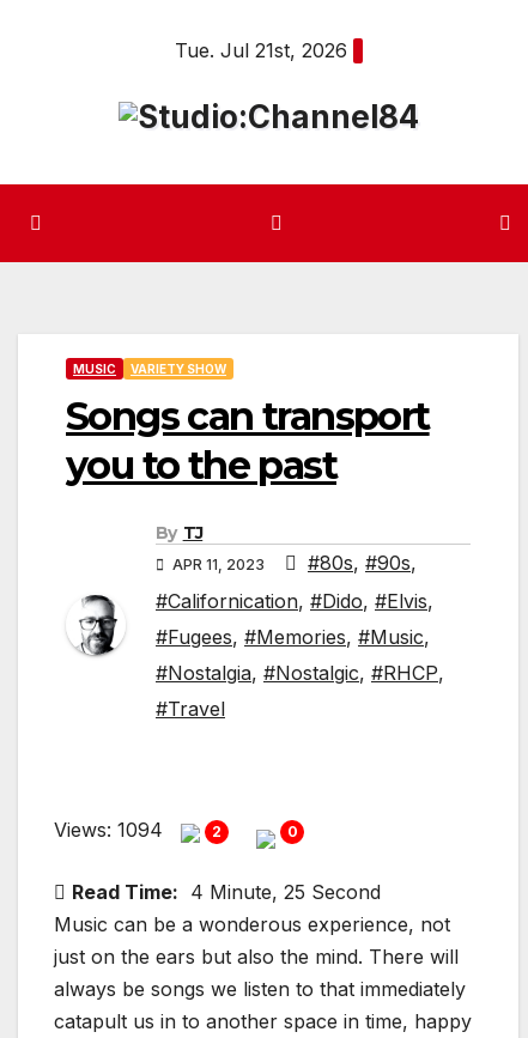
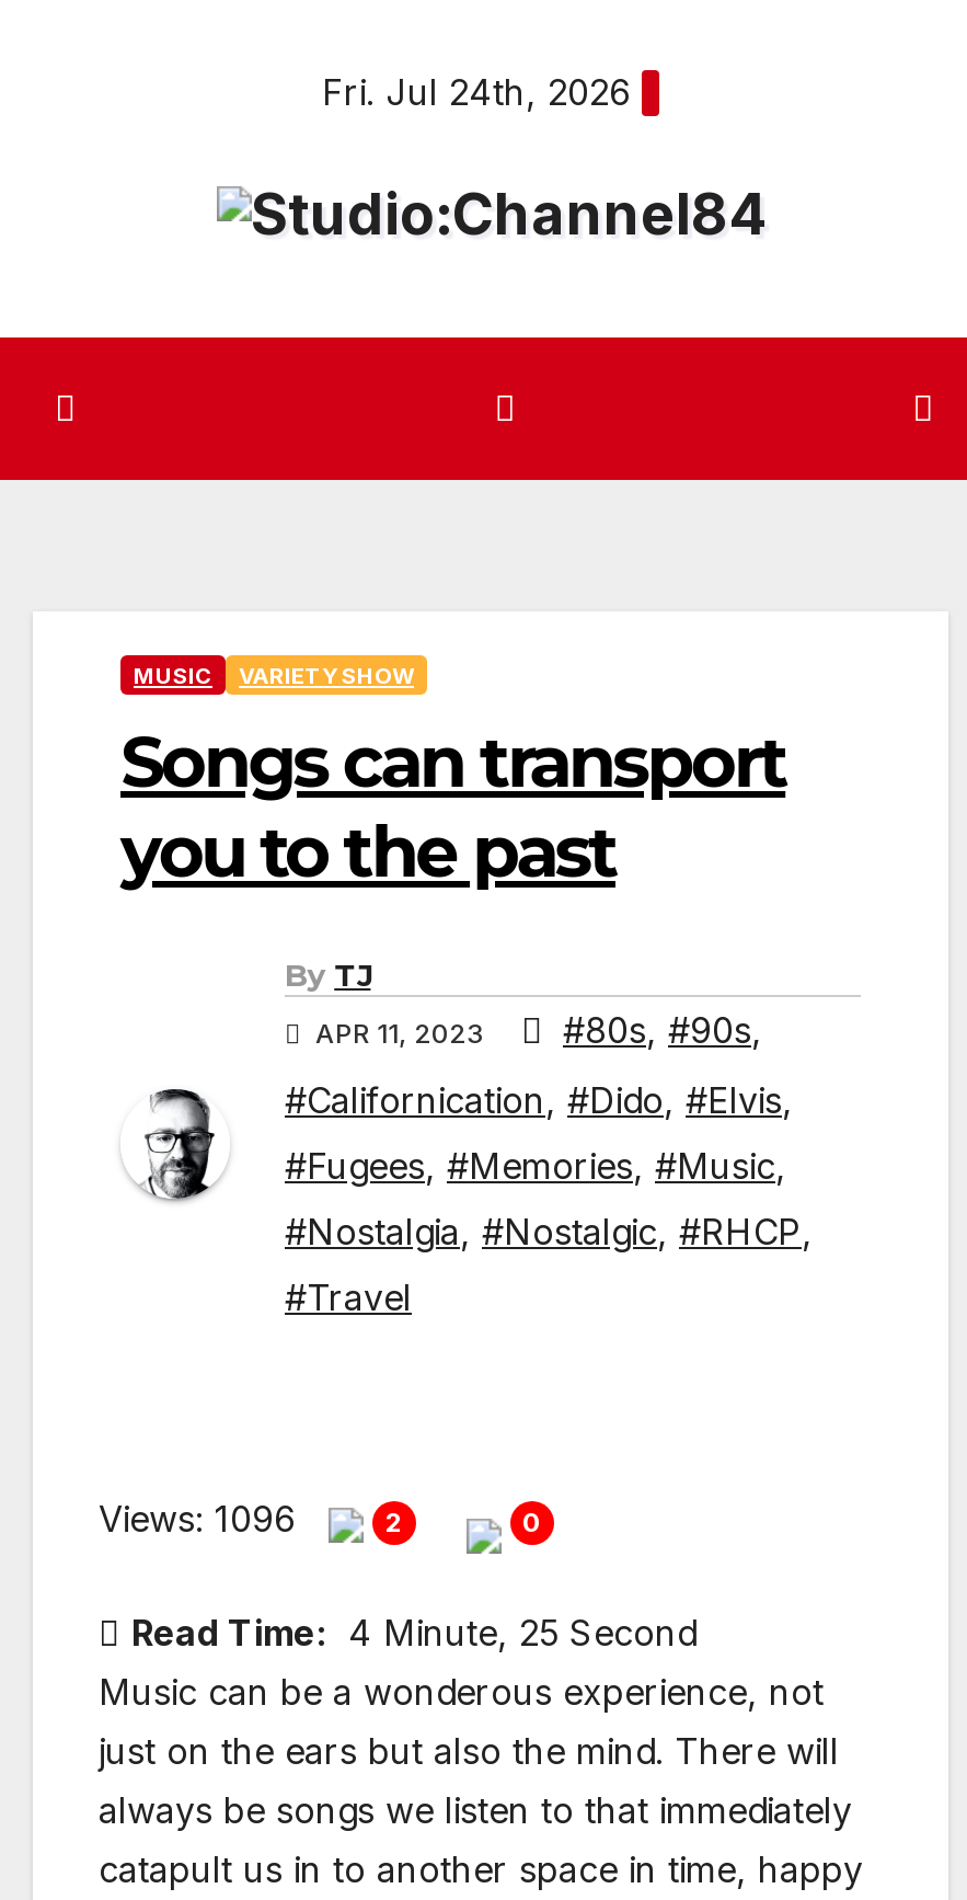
[174,38,347,62] Tue. Jul 21st, 2026 -> [322,70,631,114] Fri. Jul 24th, 2026
[54,818,169,842] Views: 1094 -> [99,1497,307,1541] Views: 1096

